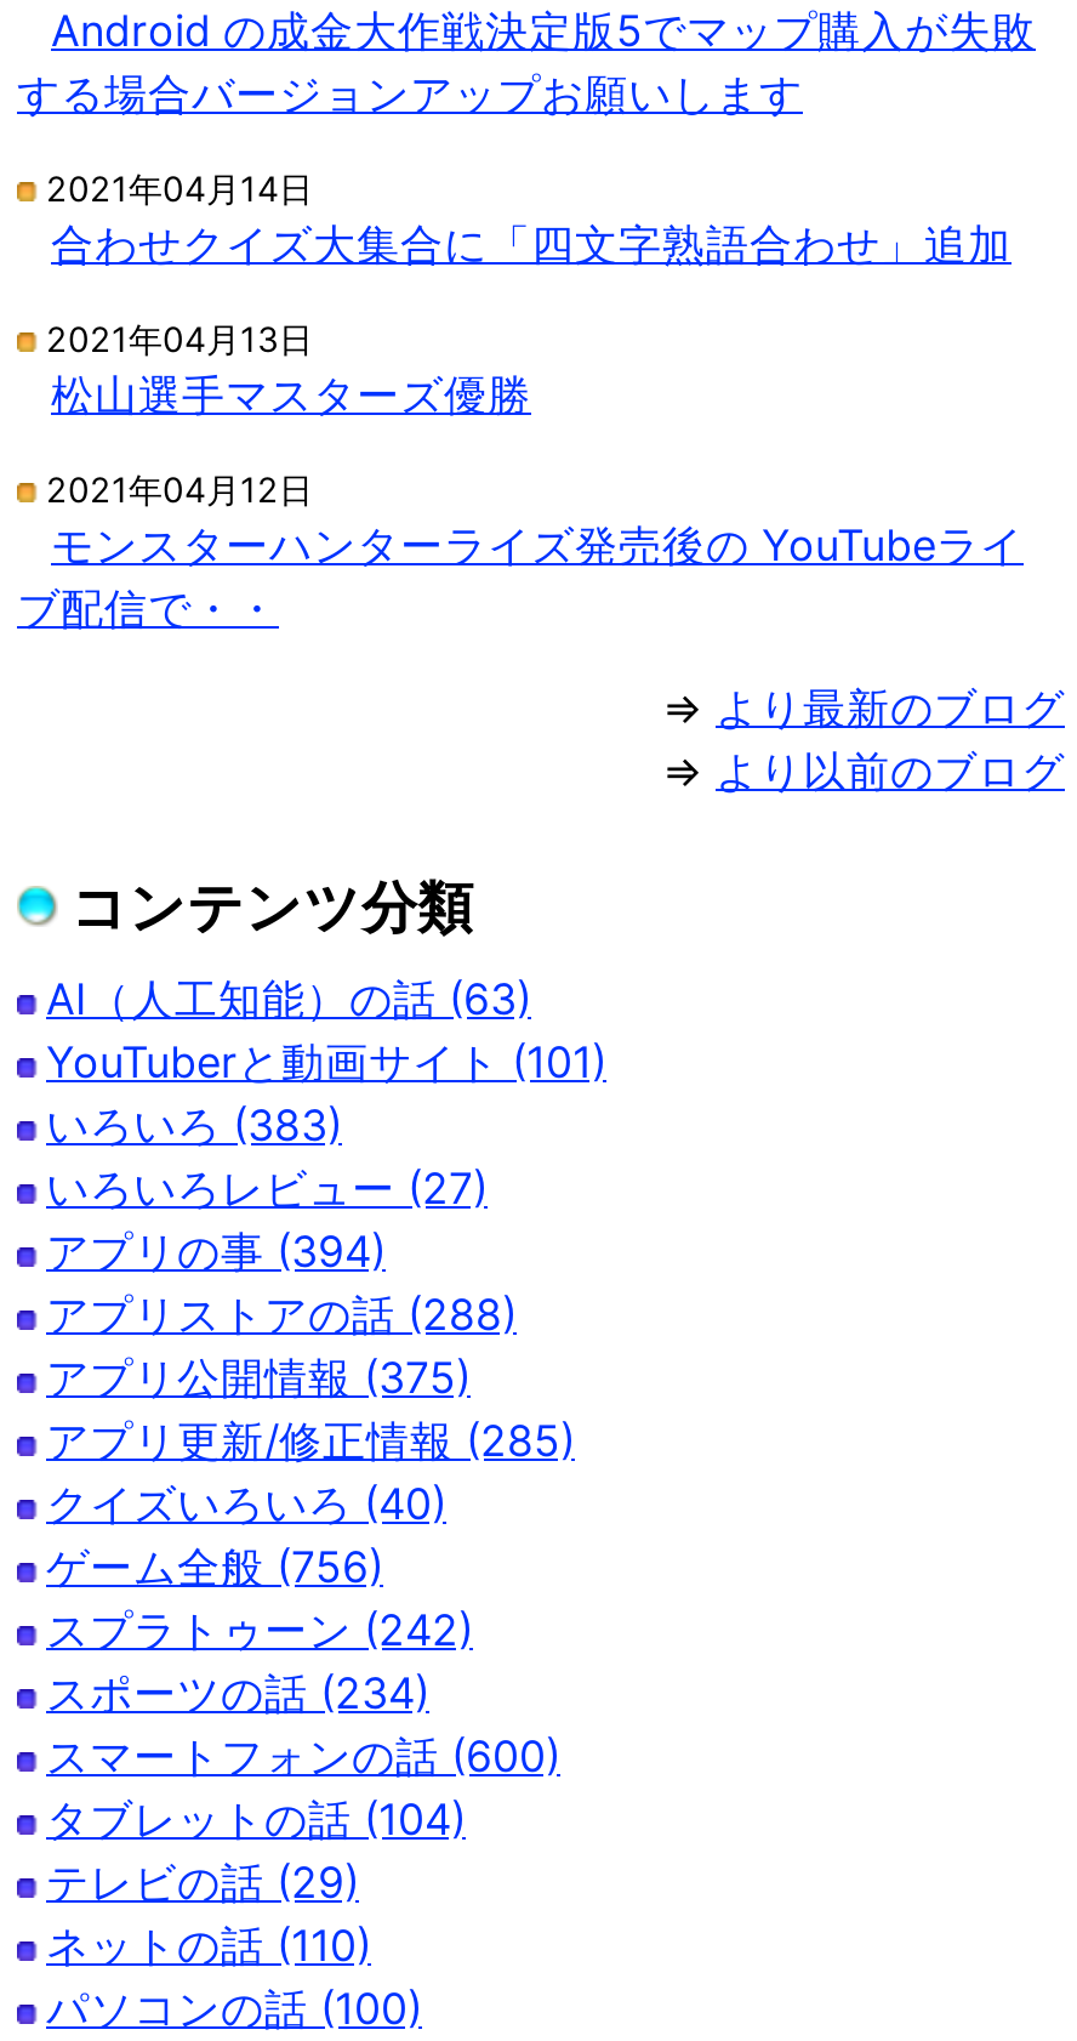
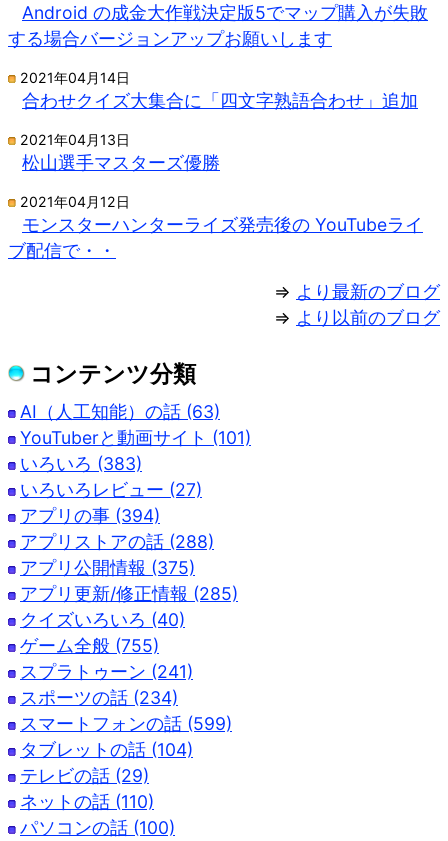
[46,1542,383,1593] ゲーム全般 (756) -> [20,635,159,656] ゲーム全般 (755)
[46,1605,473,1656] スプラトゥーン (242) -> [20,661,193,682] スプラトゥーン (241)
[46,1731,560,1782] スマートフォンの話 (600) -> [20,713,232,734] スマートフォンの話 (599)

